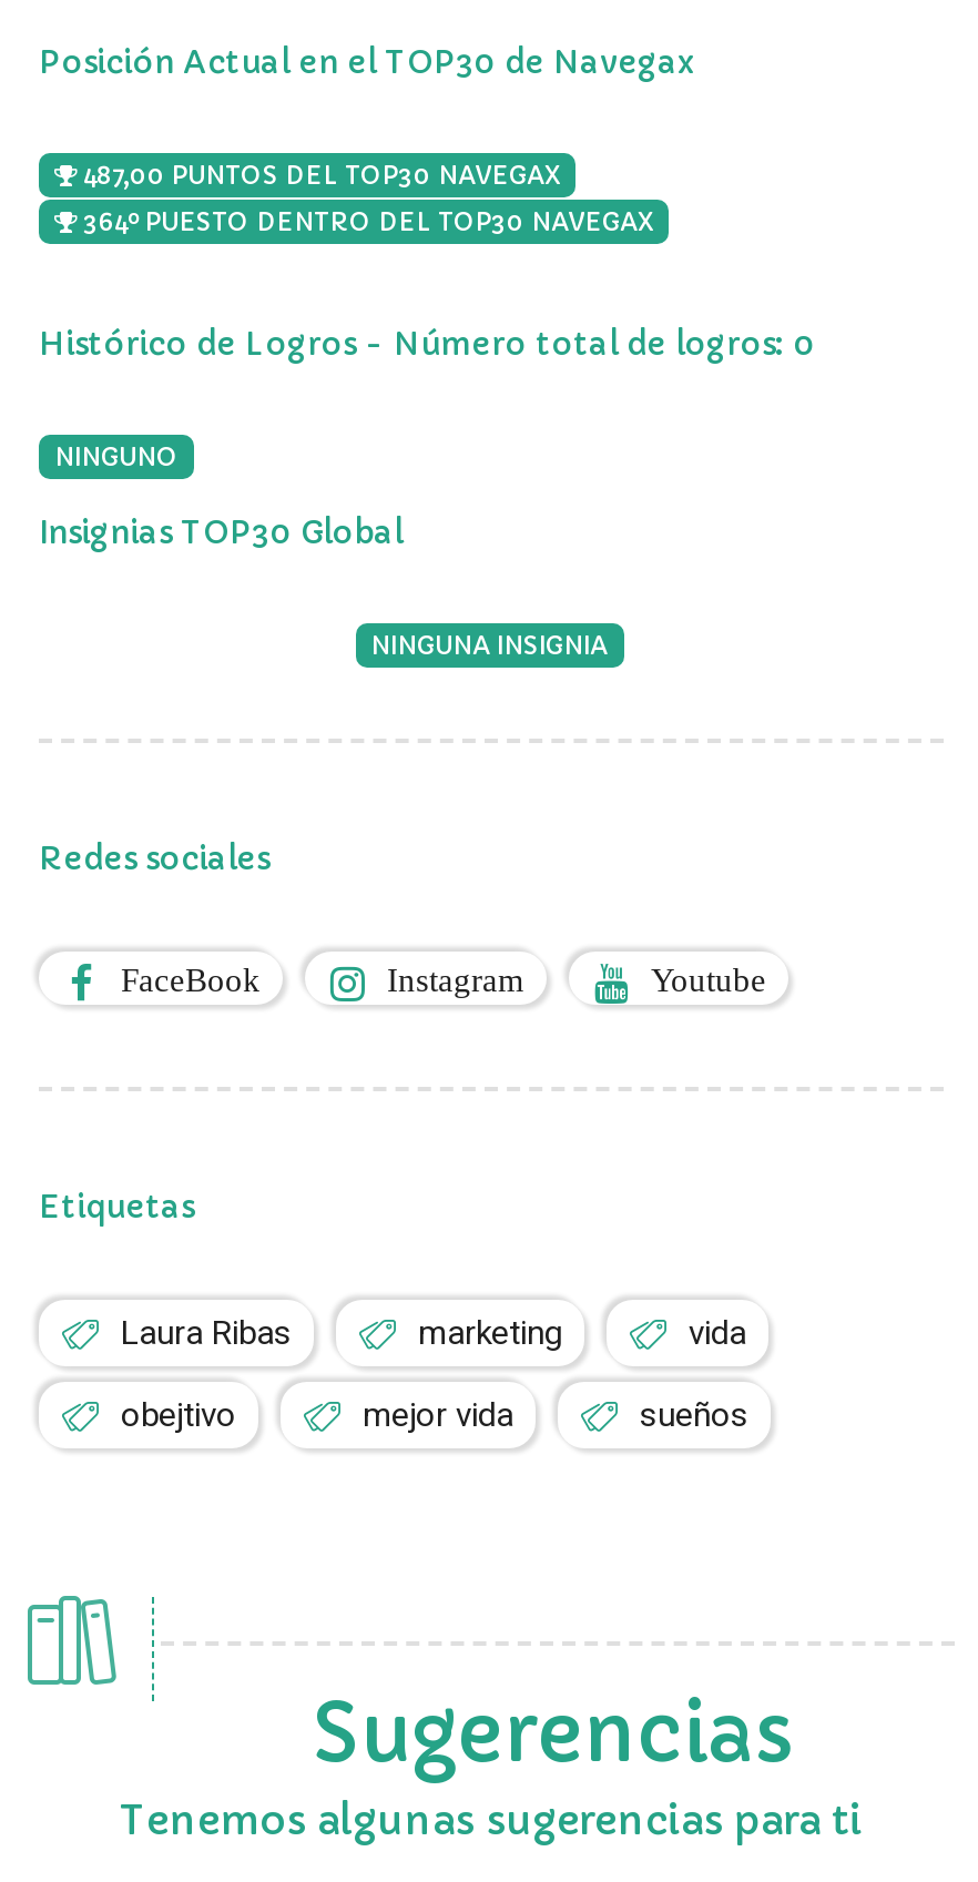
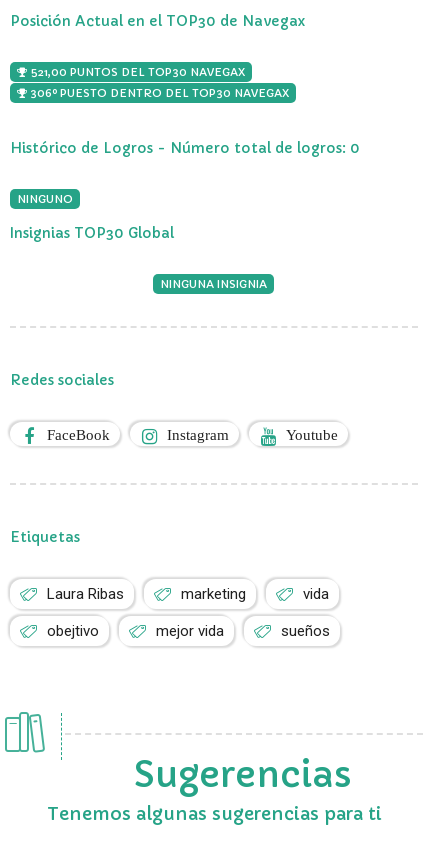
[77,161,560,192] 487,00 PUNTOS DEL TOP30 NAVEGAX -> [27,65,245,79] 521,00 PUNTOS DEL TOP30 NAVEGAX
[77,207,653,238] 364º PUESTO DENTRO DEL TOP30 NAVEGAX -> [27,86,289,100] 306º PUESTO DENTRO DEL TOP30 NAVEGAX

